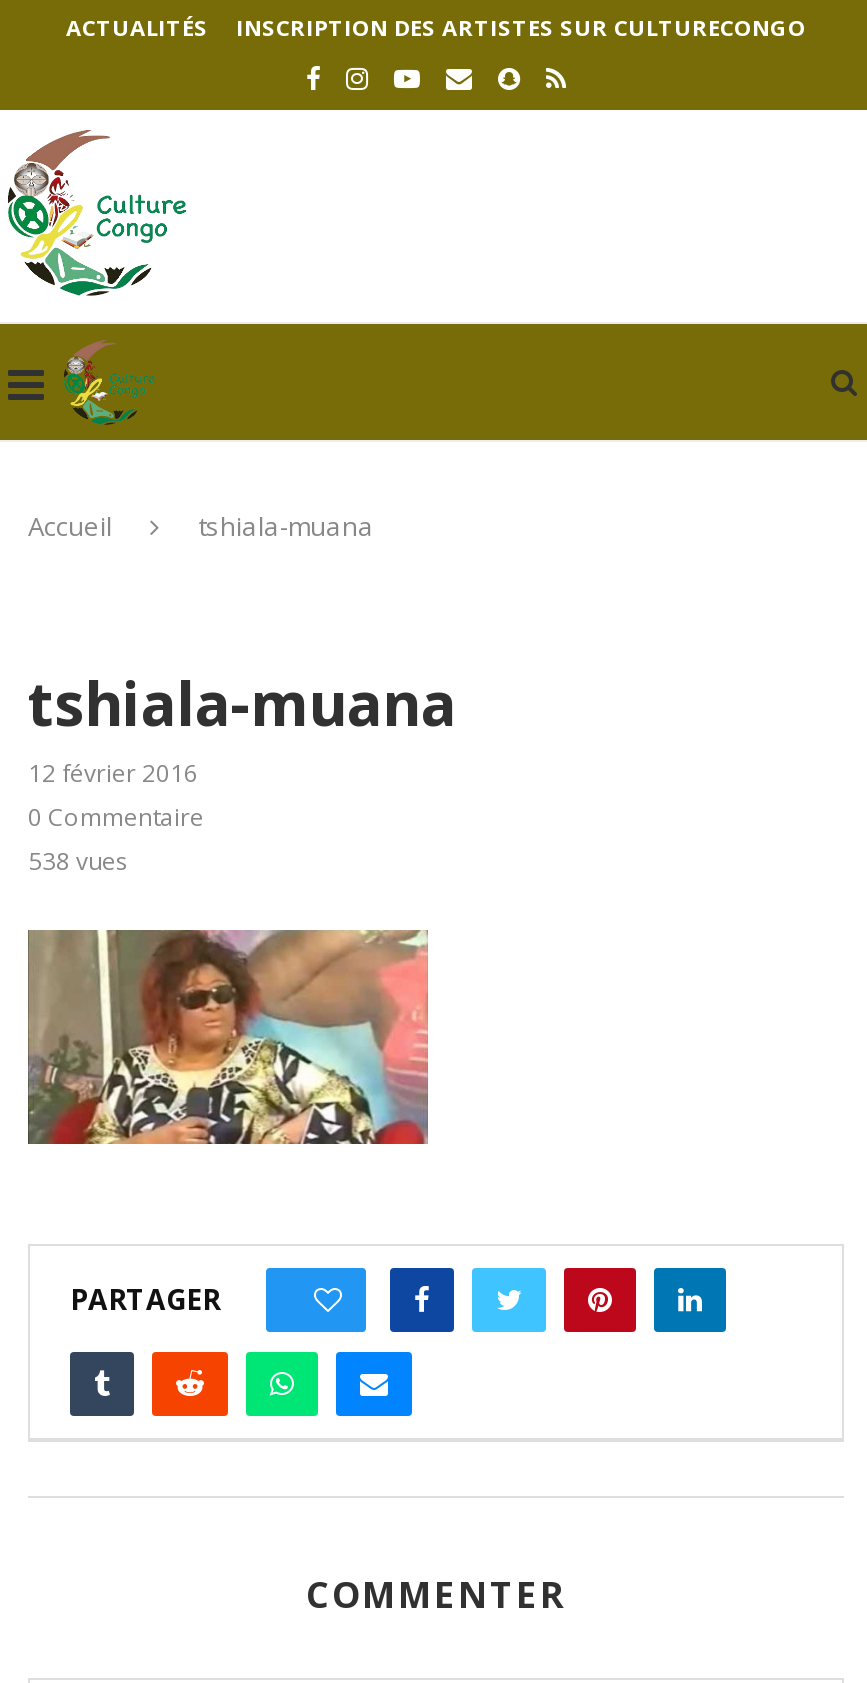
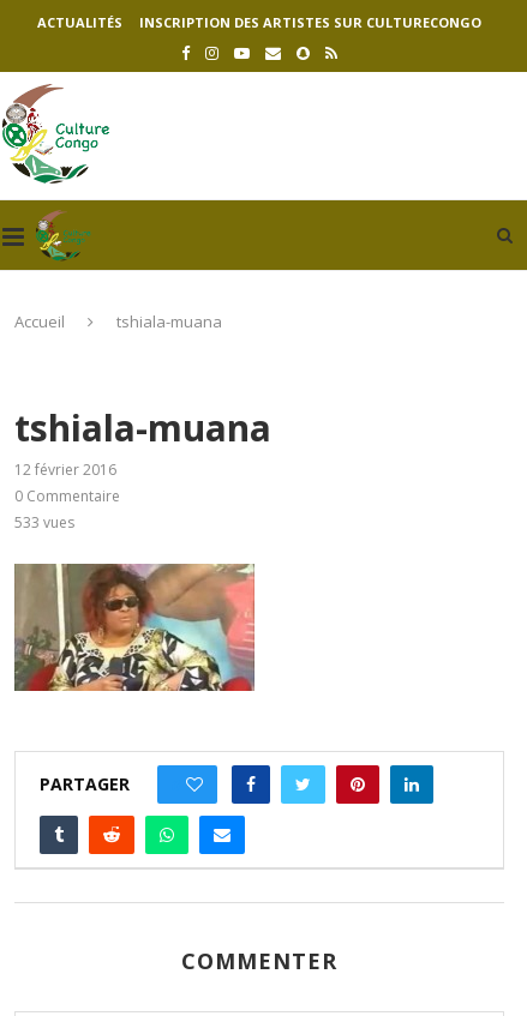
[28,844,128,878] 538 vues -> [14,512,74,533] 533 vues

